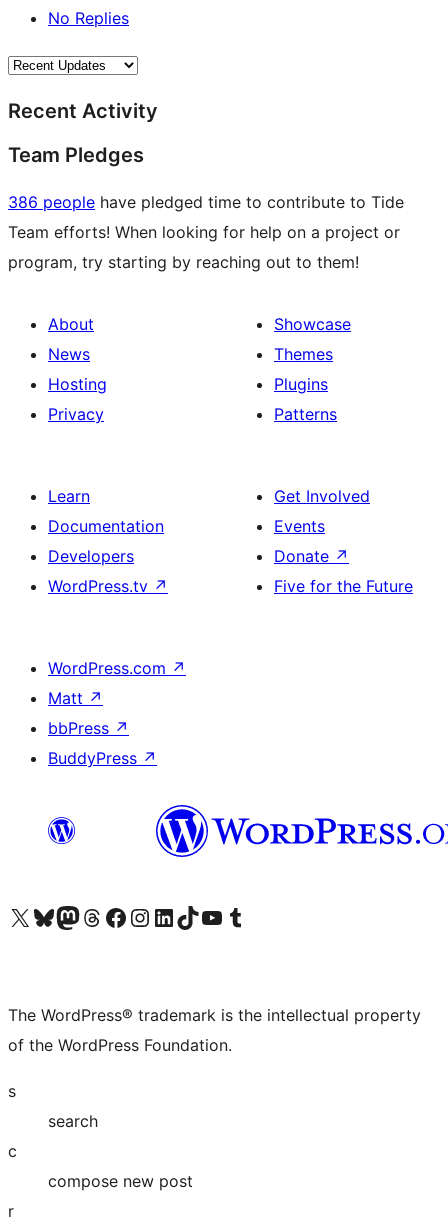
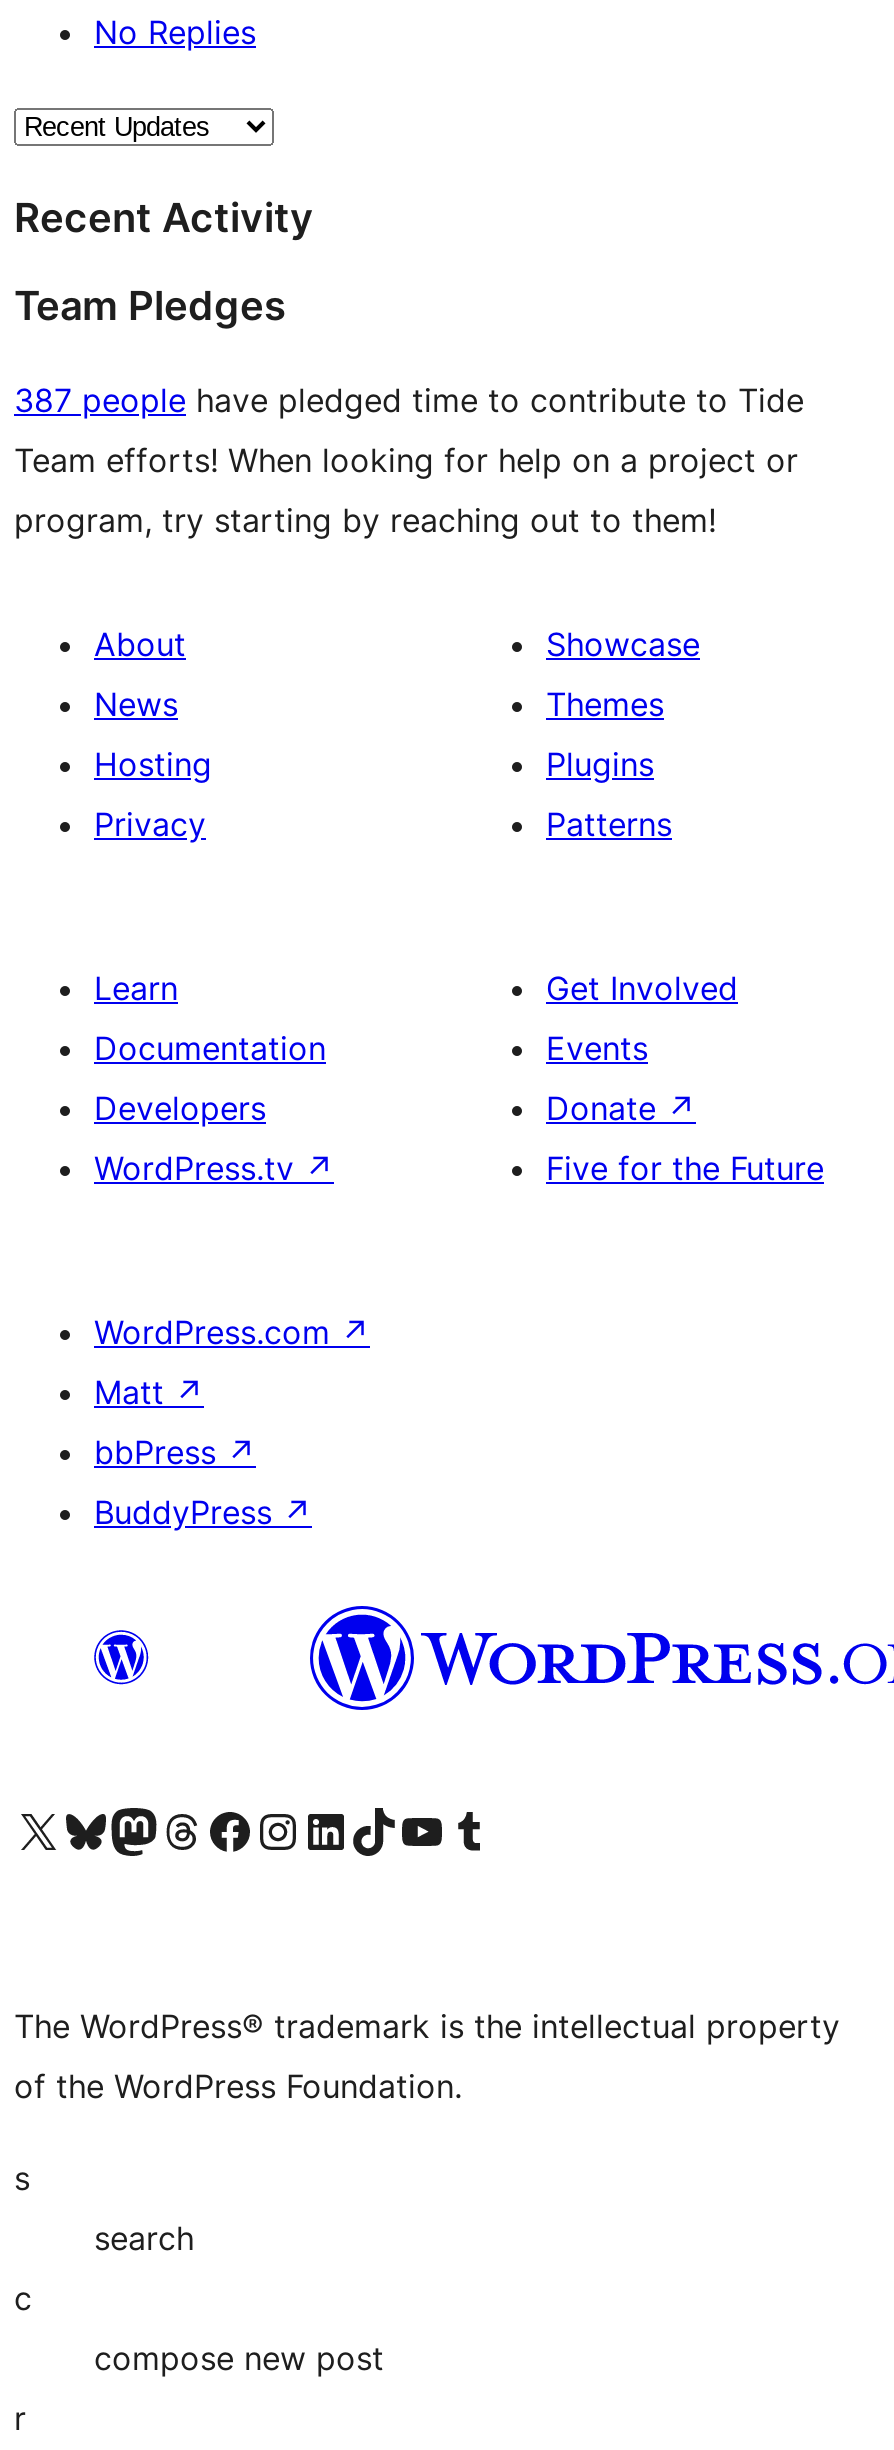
[8,191,404,211] 386 people have pledged time to contribute to Tide -> [14,379,804,419] 387 people have pledged time to contribute to Tide

